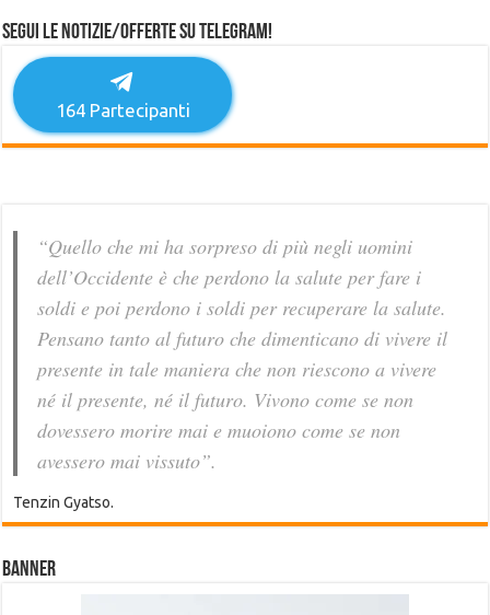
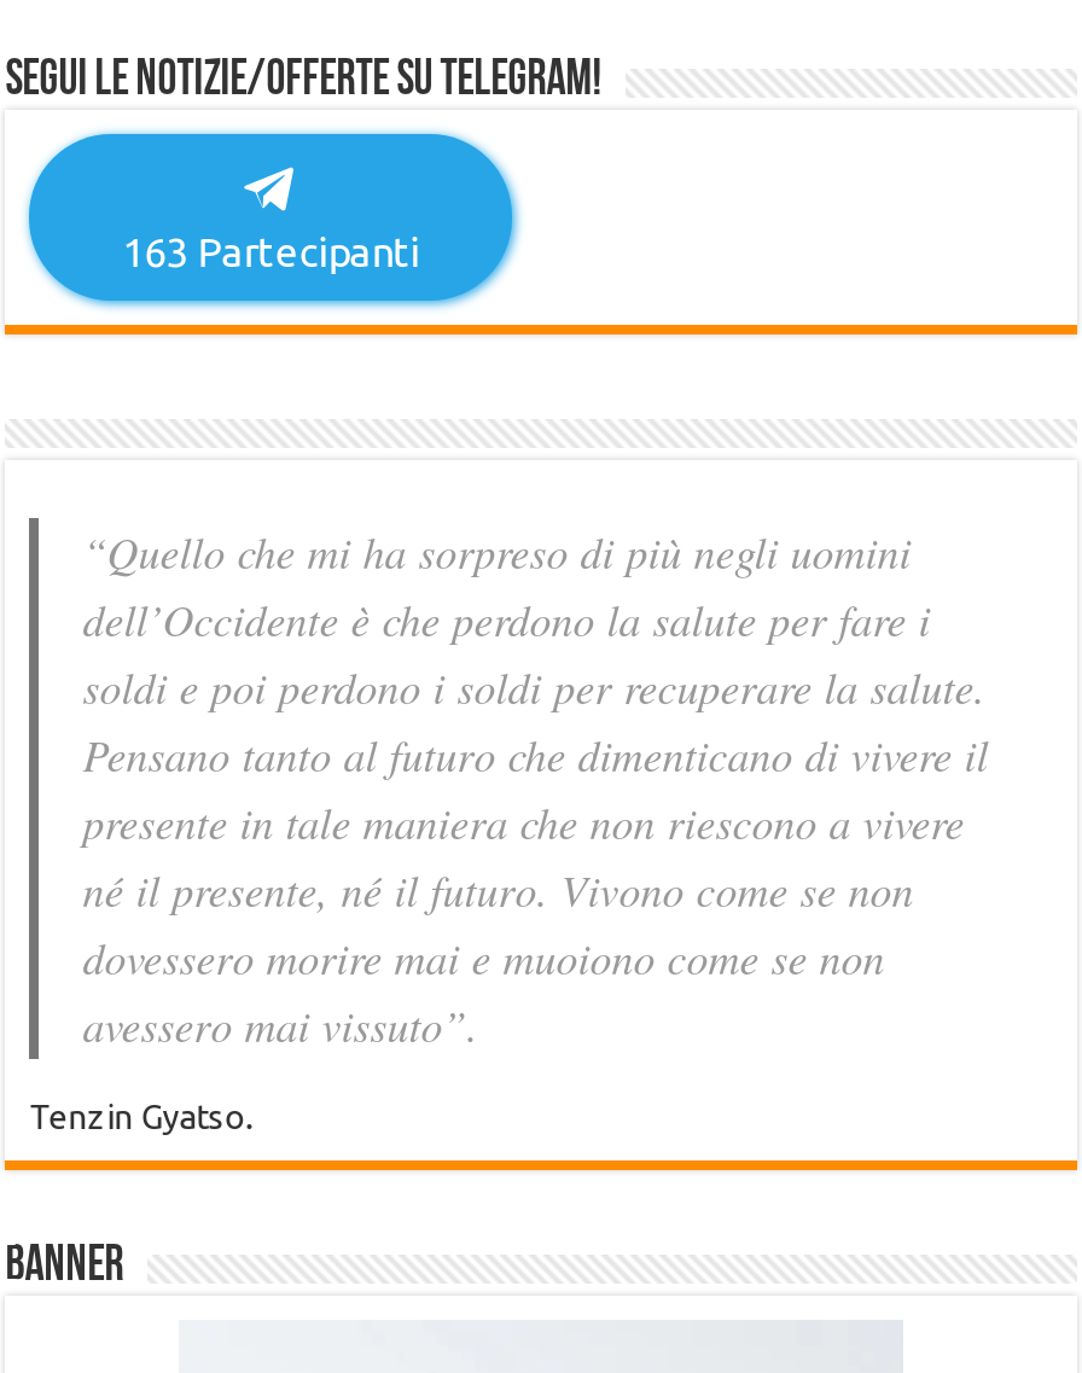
[55,99,190,120] 164 Partecipanti -> [122,227,420,273] 163 Partecipanti

